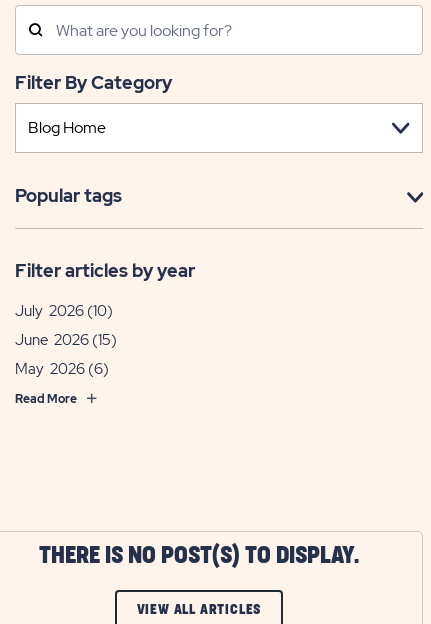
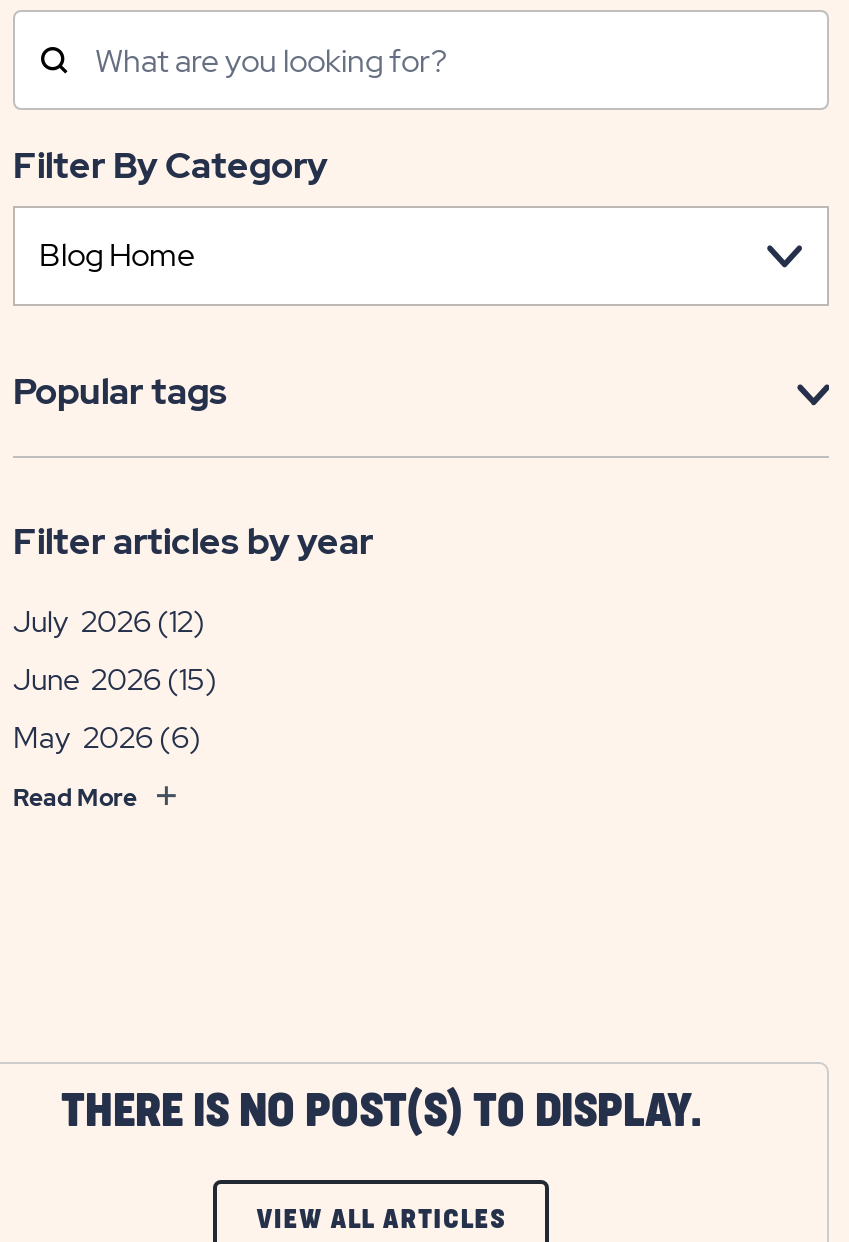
[15,301,113,321] July 2026 (10) -> [13,602,205,642] July 2026 (12)

